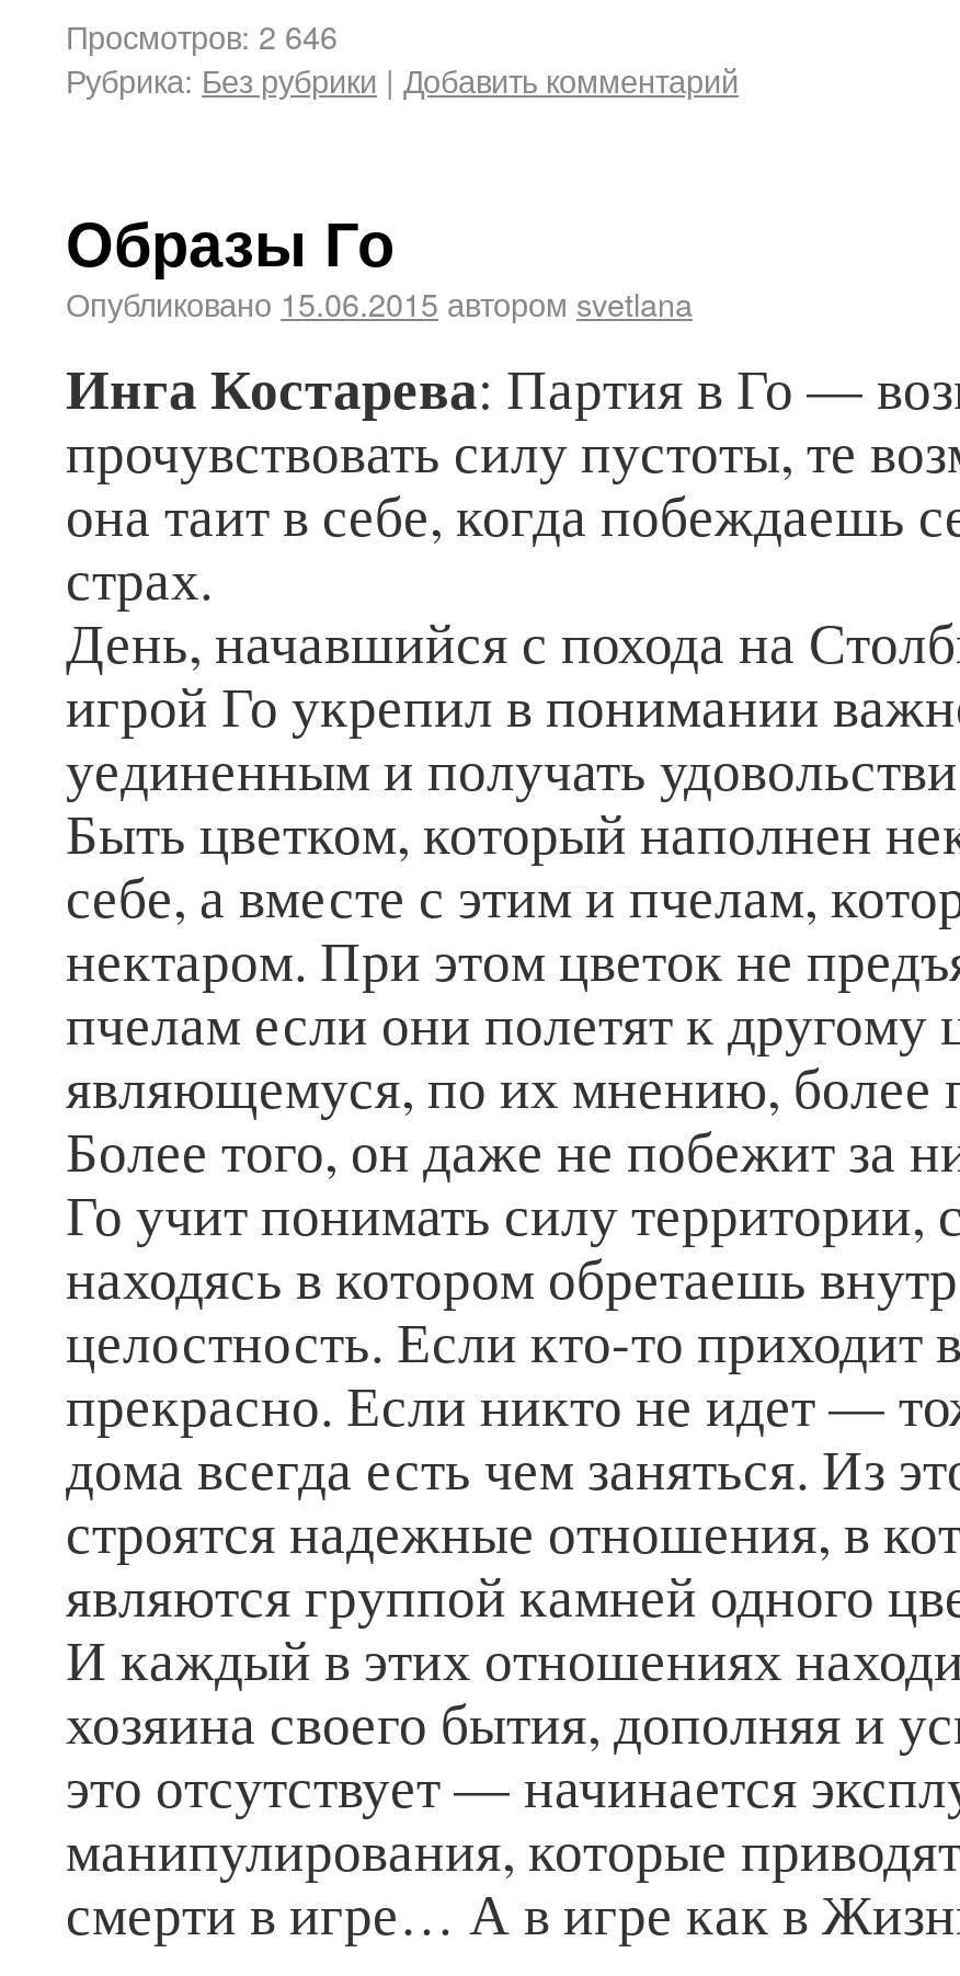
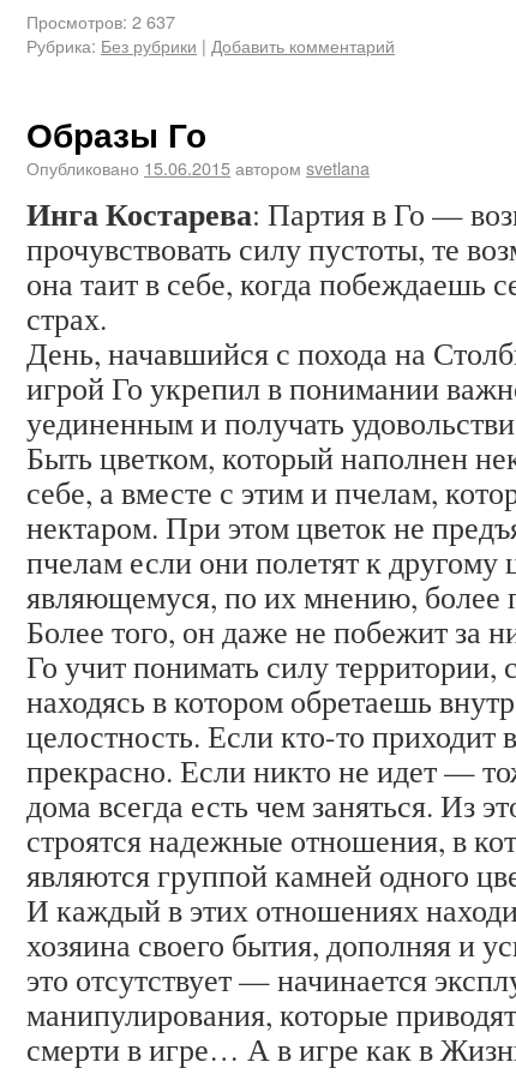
[66,12,338,58] Просмотров: 2 646 -> [26,8,175,34] Просмотров: 2 637

